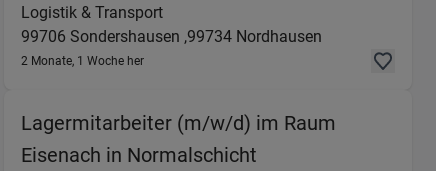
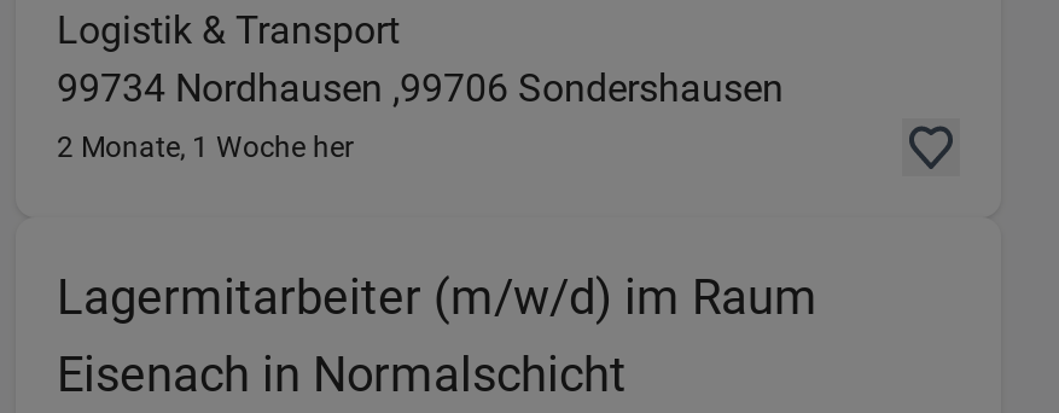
[21,27,322,46] 99706 Sondershausen , 99734 Nordhausen -> [57,65,784,111] 99734 Nordhausen , 99706 Sondershausen

